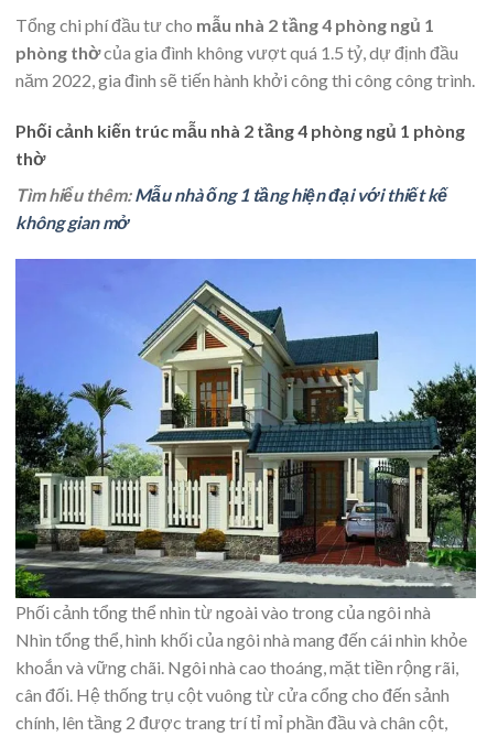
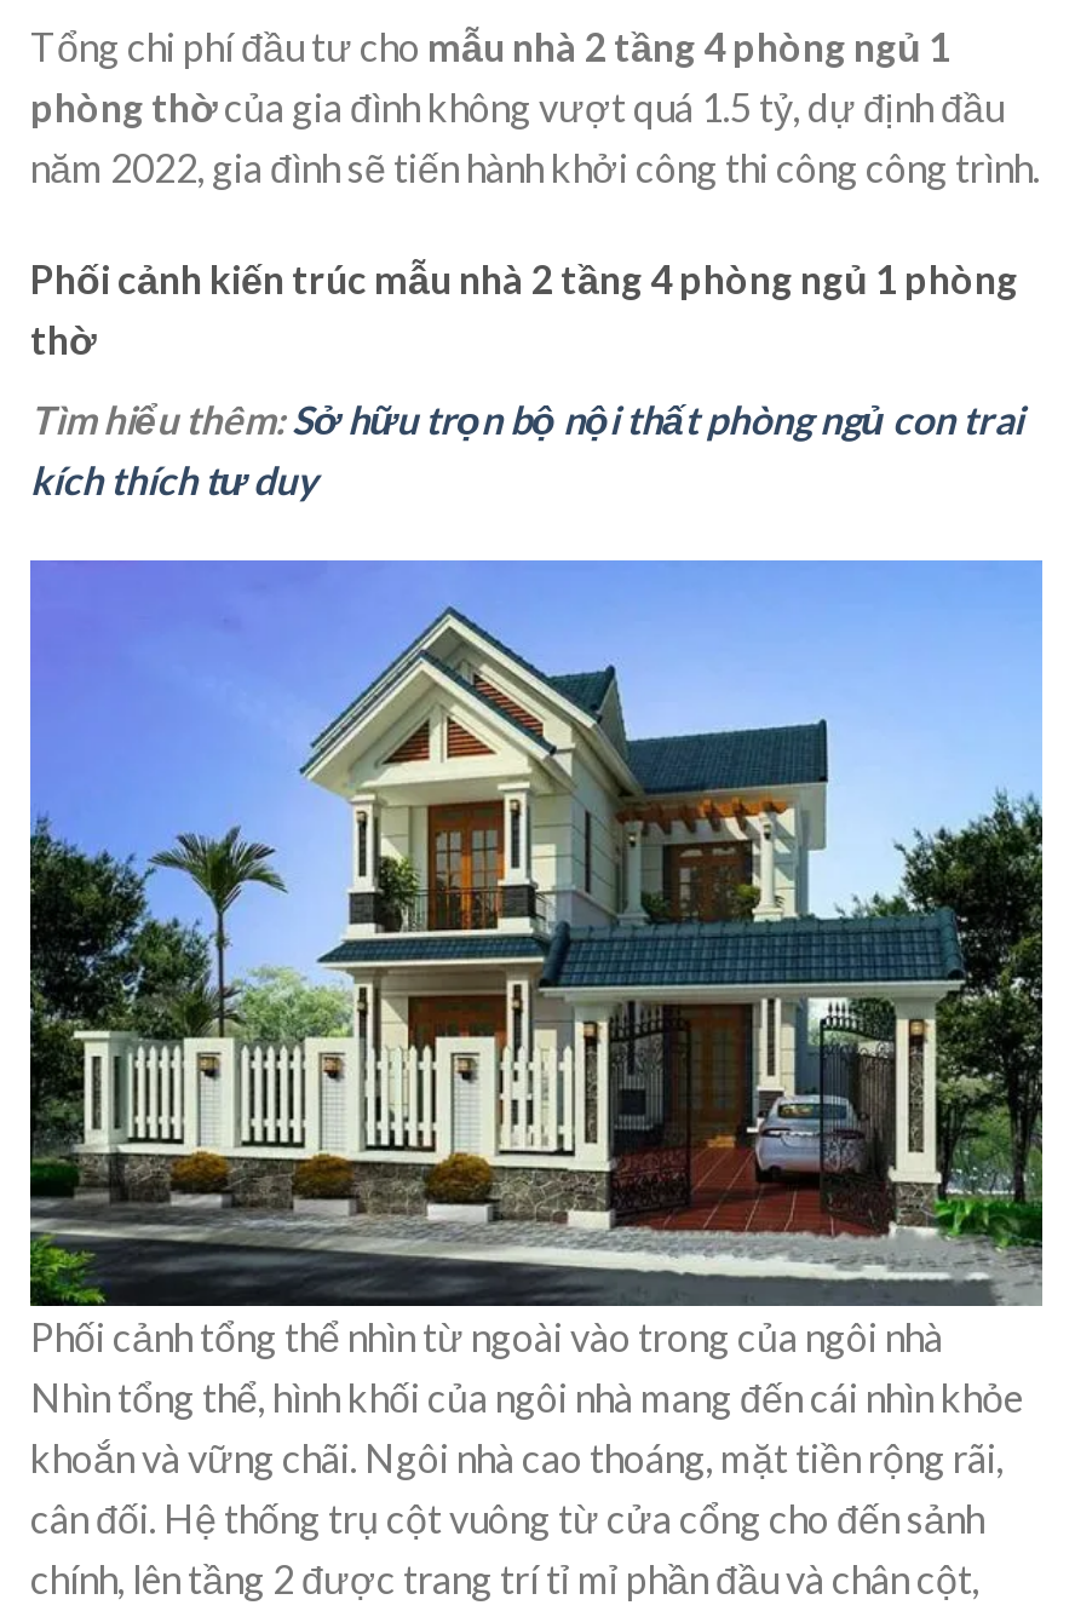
[15,184,447,233] Tìm hiểu thêm:Mẫu nhà ống 1 tầng hiện đại với thiết kế | không gian mở -> [30,396,1023,503] Tìm hiểu thêm:Sở hữu trọn bộ nội thất phòng ngủ con trai | kích thích tư duy

